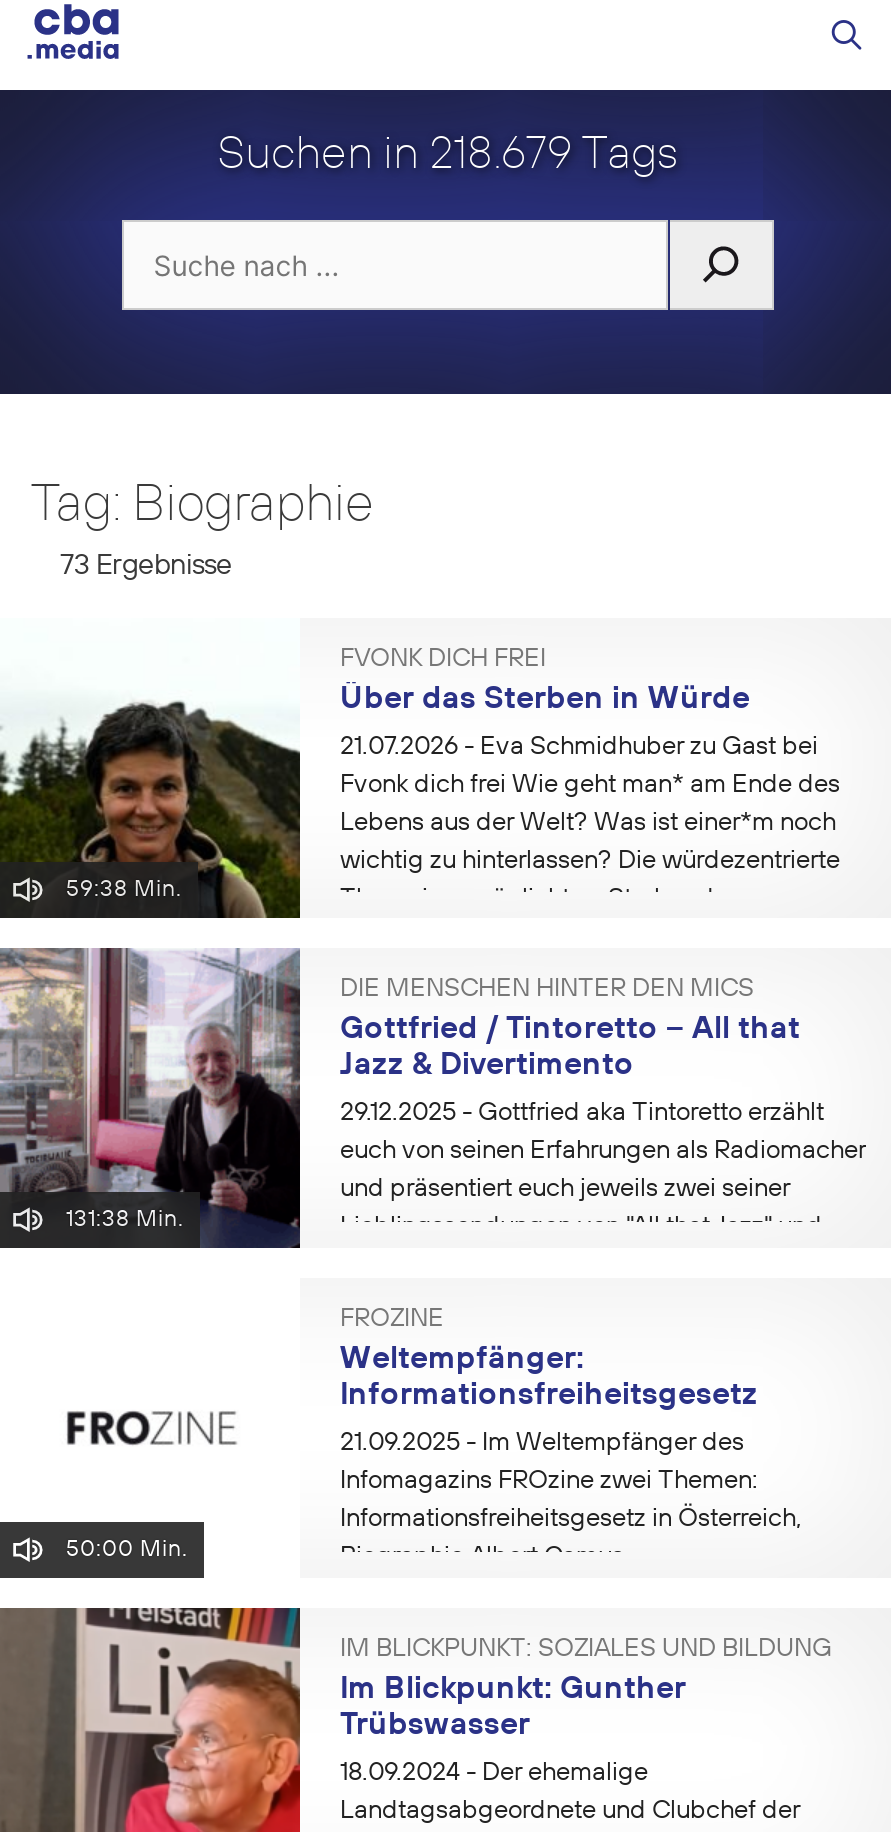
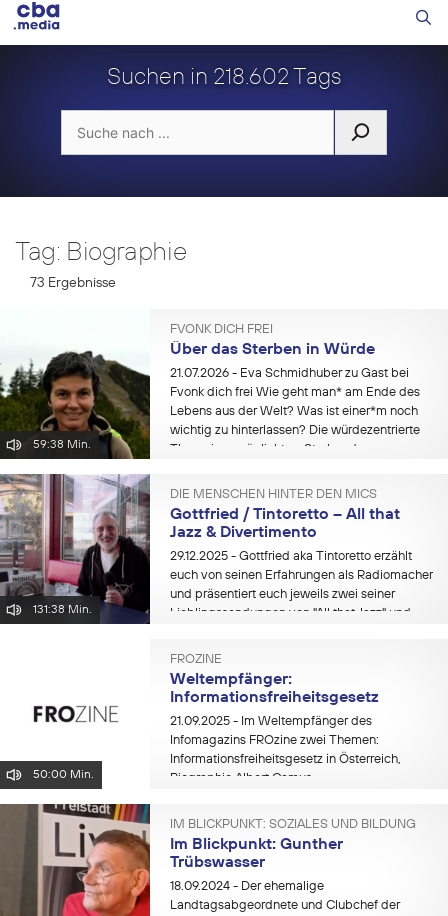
[217,124,679,184] Suchen in 218.679 Tags -> [106,62,341,92] Suchen in 218.602 Tags

